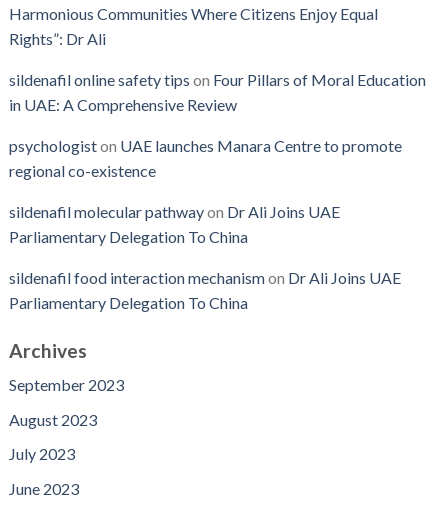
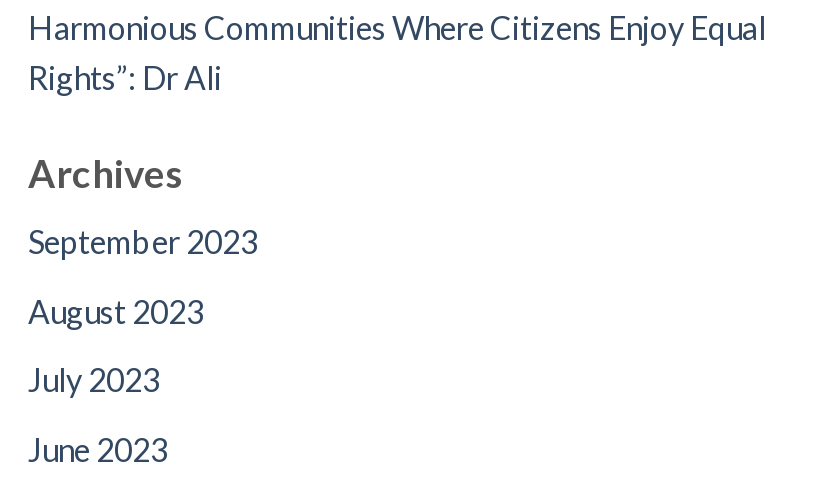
[9,70,426,312] sildenafil online safety tips on Four Pillars of Moral Education | in UAE: A Comprehensive Review | psychologist on UAE launches Manara Centre to promote | regional co-existence | sildenafil molecular pathway on Dr Ali Joins UAE | Parliamentary Delegation To China | sildenafil food interaction mechanism on Dr Ali Joins UAE | Parliamentary Delegation To China -> none

